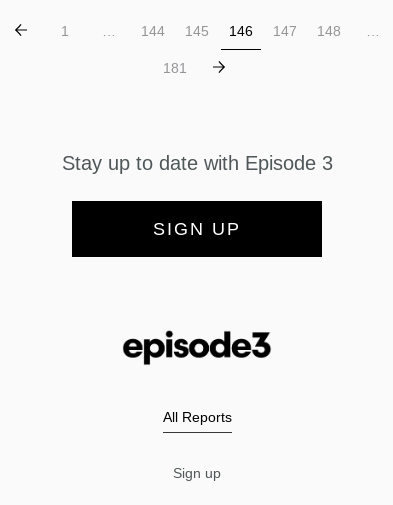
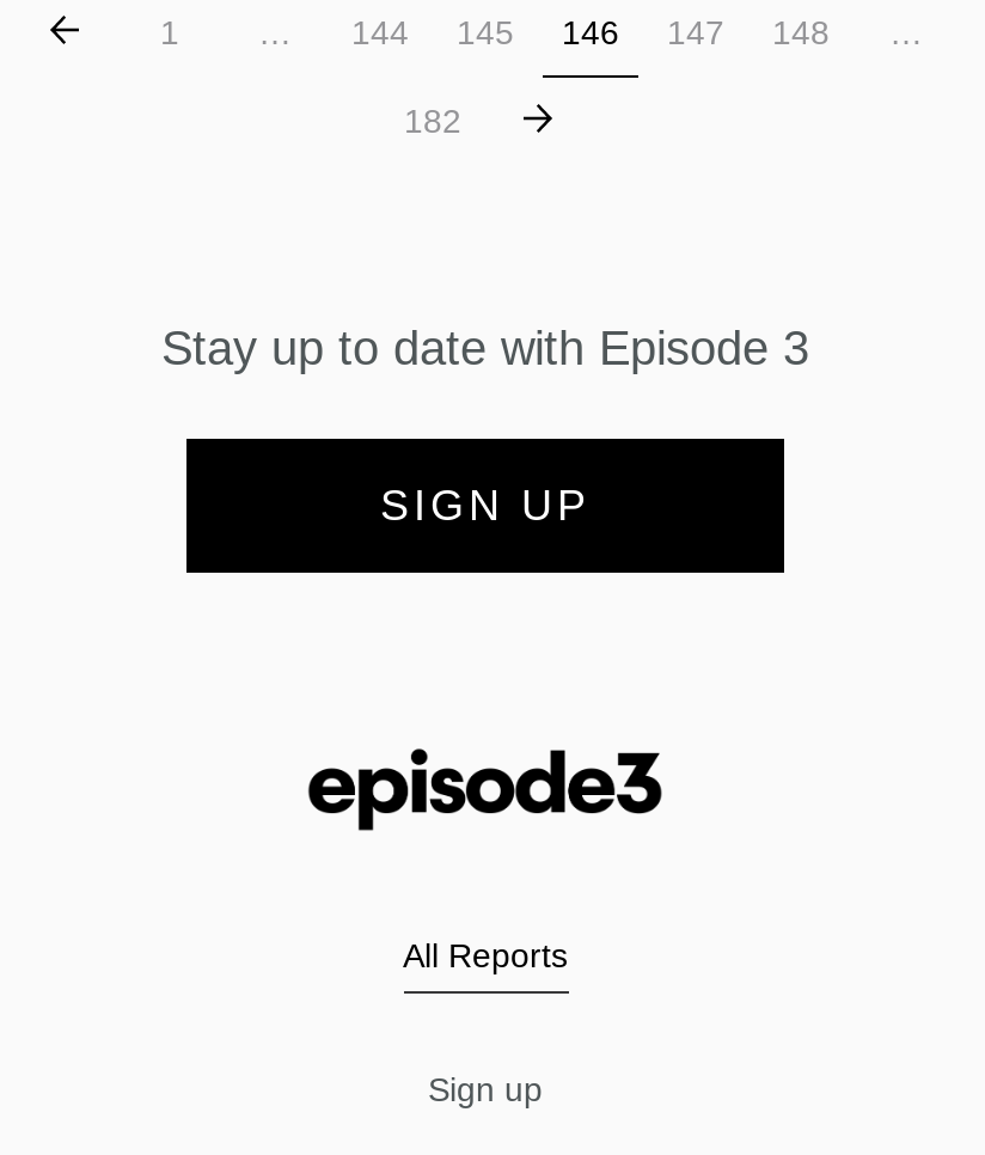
[163,60,187,76] 181 -> [404,101,461,139] 182

